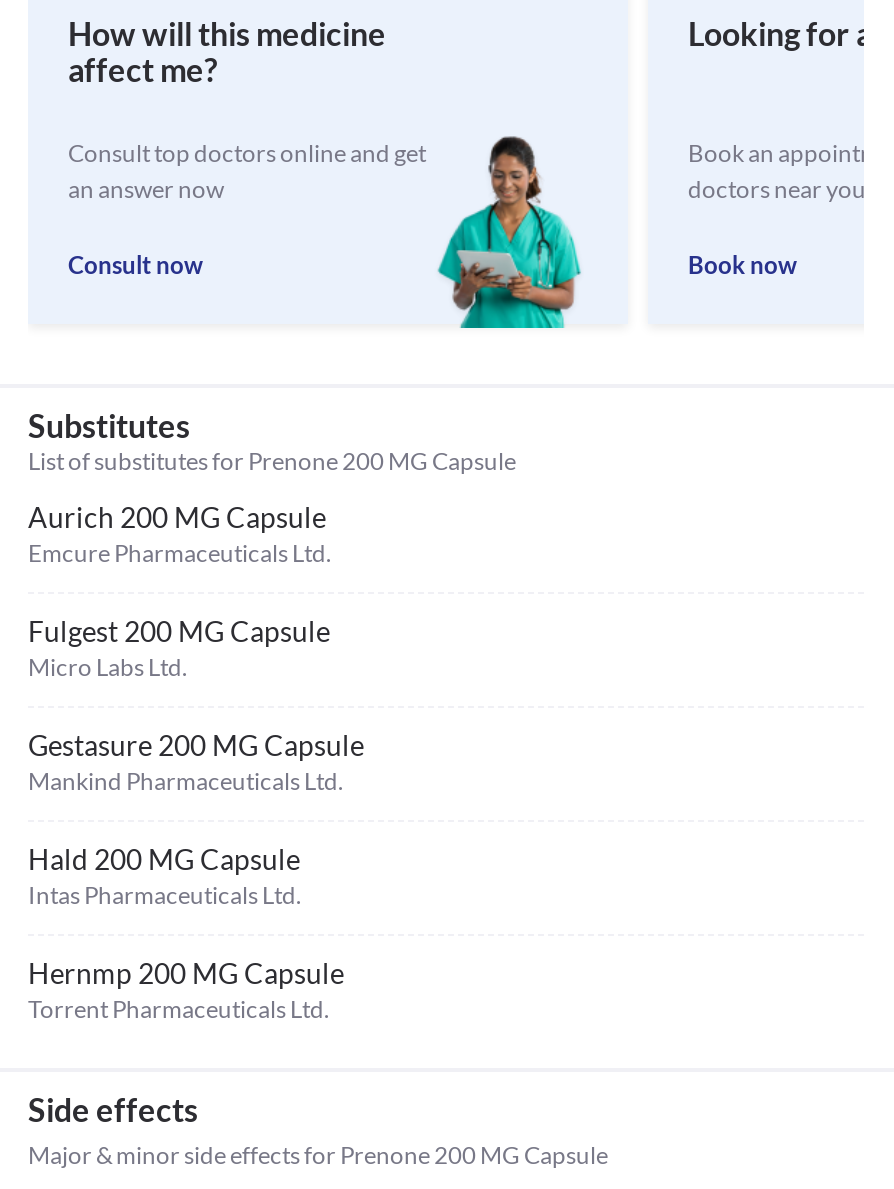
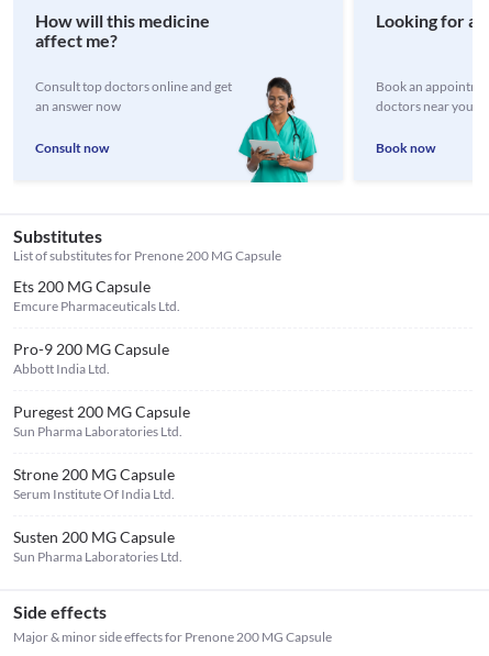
[28,500,326,534] Aurich 200 MG Capsule -> [13,277,151,296] Ets 200 MG Capsule
[28,614,330,682] Fulgest 200 MG Capsule | Micro Labs Ltd. -> [13,340,169,377] Pro-9 200 MG Capsule | Abbott India Ltd.
[28,728,364,796] Gestasure 200 MG Capsule | Mankind Pharmaceuticals Ltd. -> [13,402,190,440] Puregest 200 MG Capsule | Sun Pharma Laboratories Ltd.
[28,842,302,910] Hald 200 MG Capsule | Intas Pharmaceuticals Ltd. -> [13,465,175,502] Strone 200 MG Capsule | Serum Institute Of India Ltd.
[28,956,344,1024] Hernmp 200 MG Capsule | Torrent Pharmaceuticals Ltd. -> [13,527,182,565] Susten 200 MG Capsule | Sun Pharma Laboratories Ltd.

